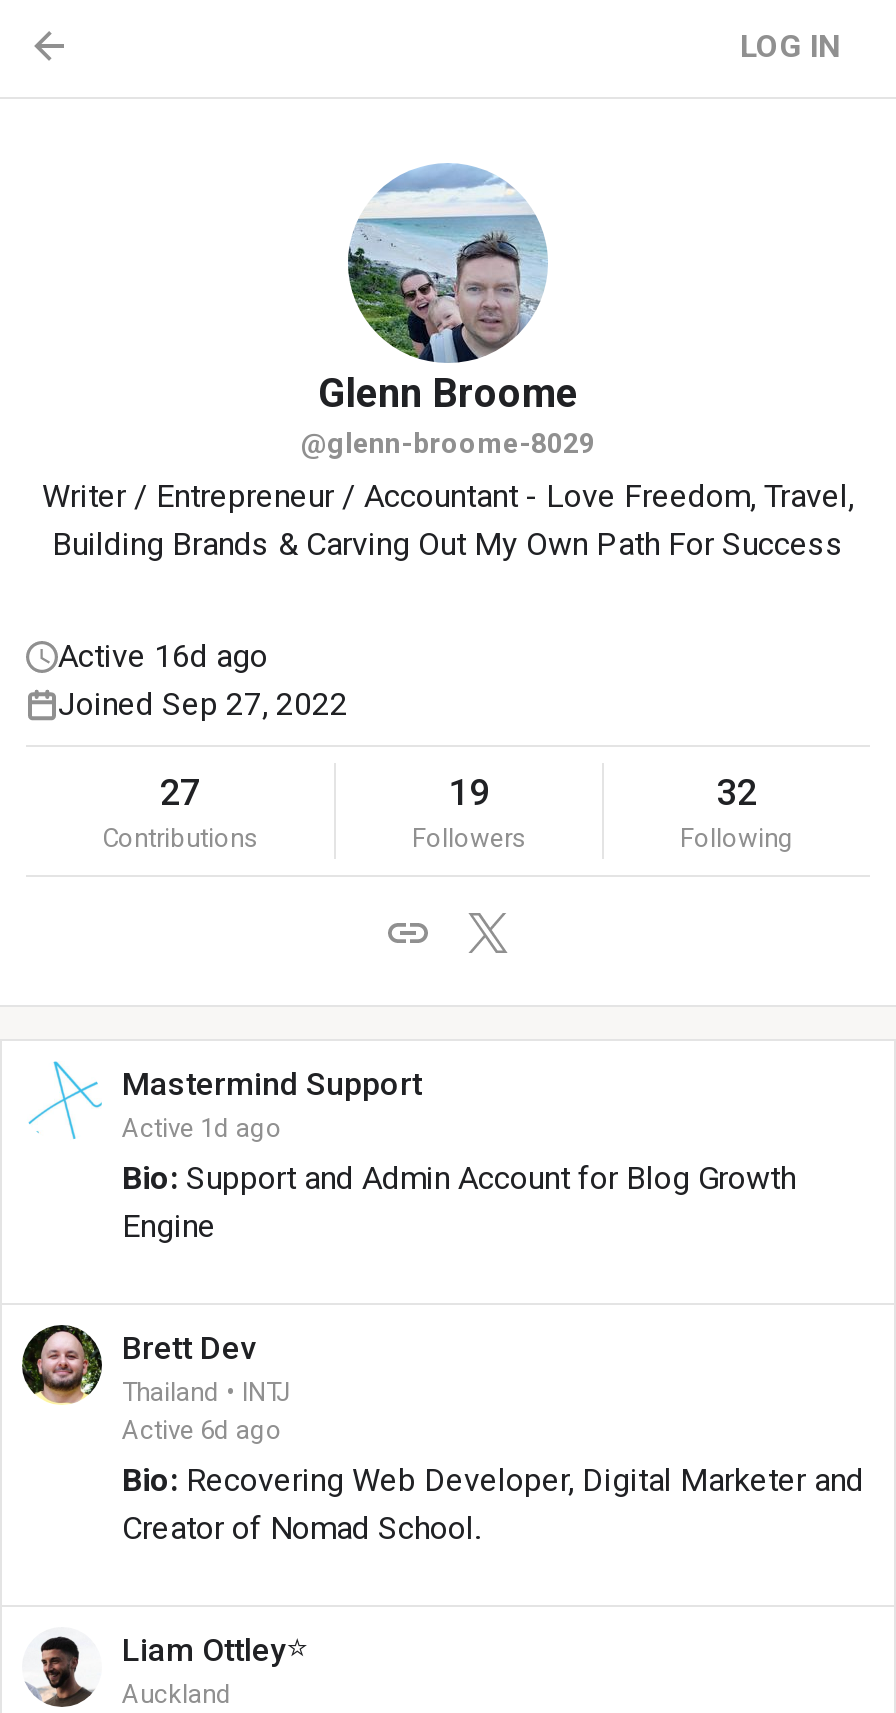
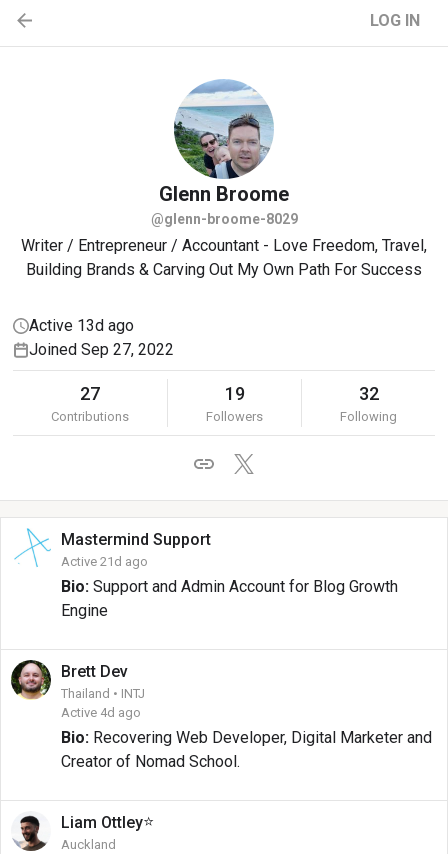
[58,637,268,675] Active 16d ago -> [29,316,134,335] Active 13d ago
[122,1113,282,1143] Active 1d ago -> [61,554,148,569] Active 21d ago
[122,1415,282,1445] Active 6d ago -> [61,705,141,720] Active 4d ago

